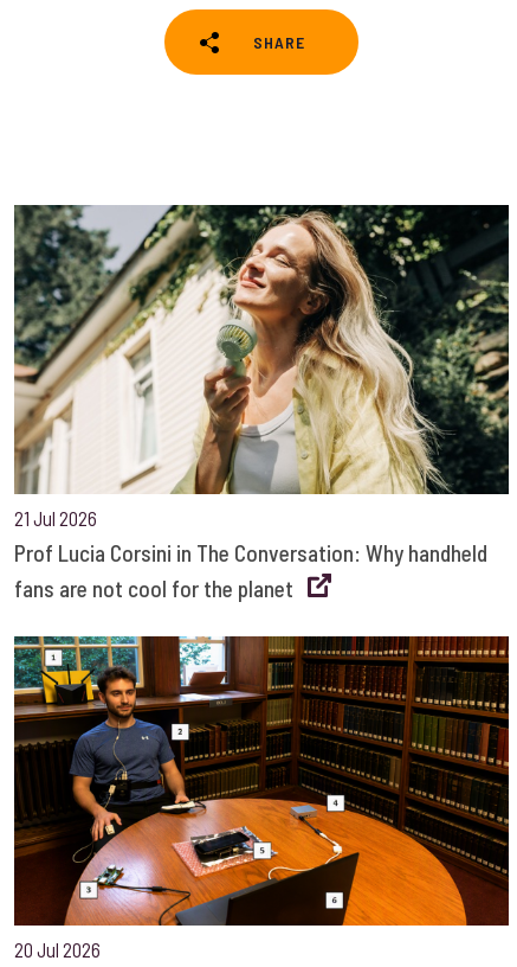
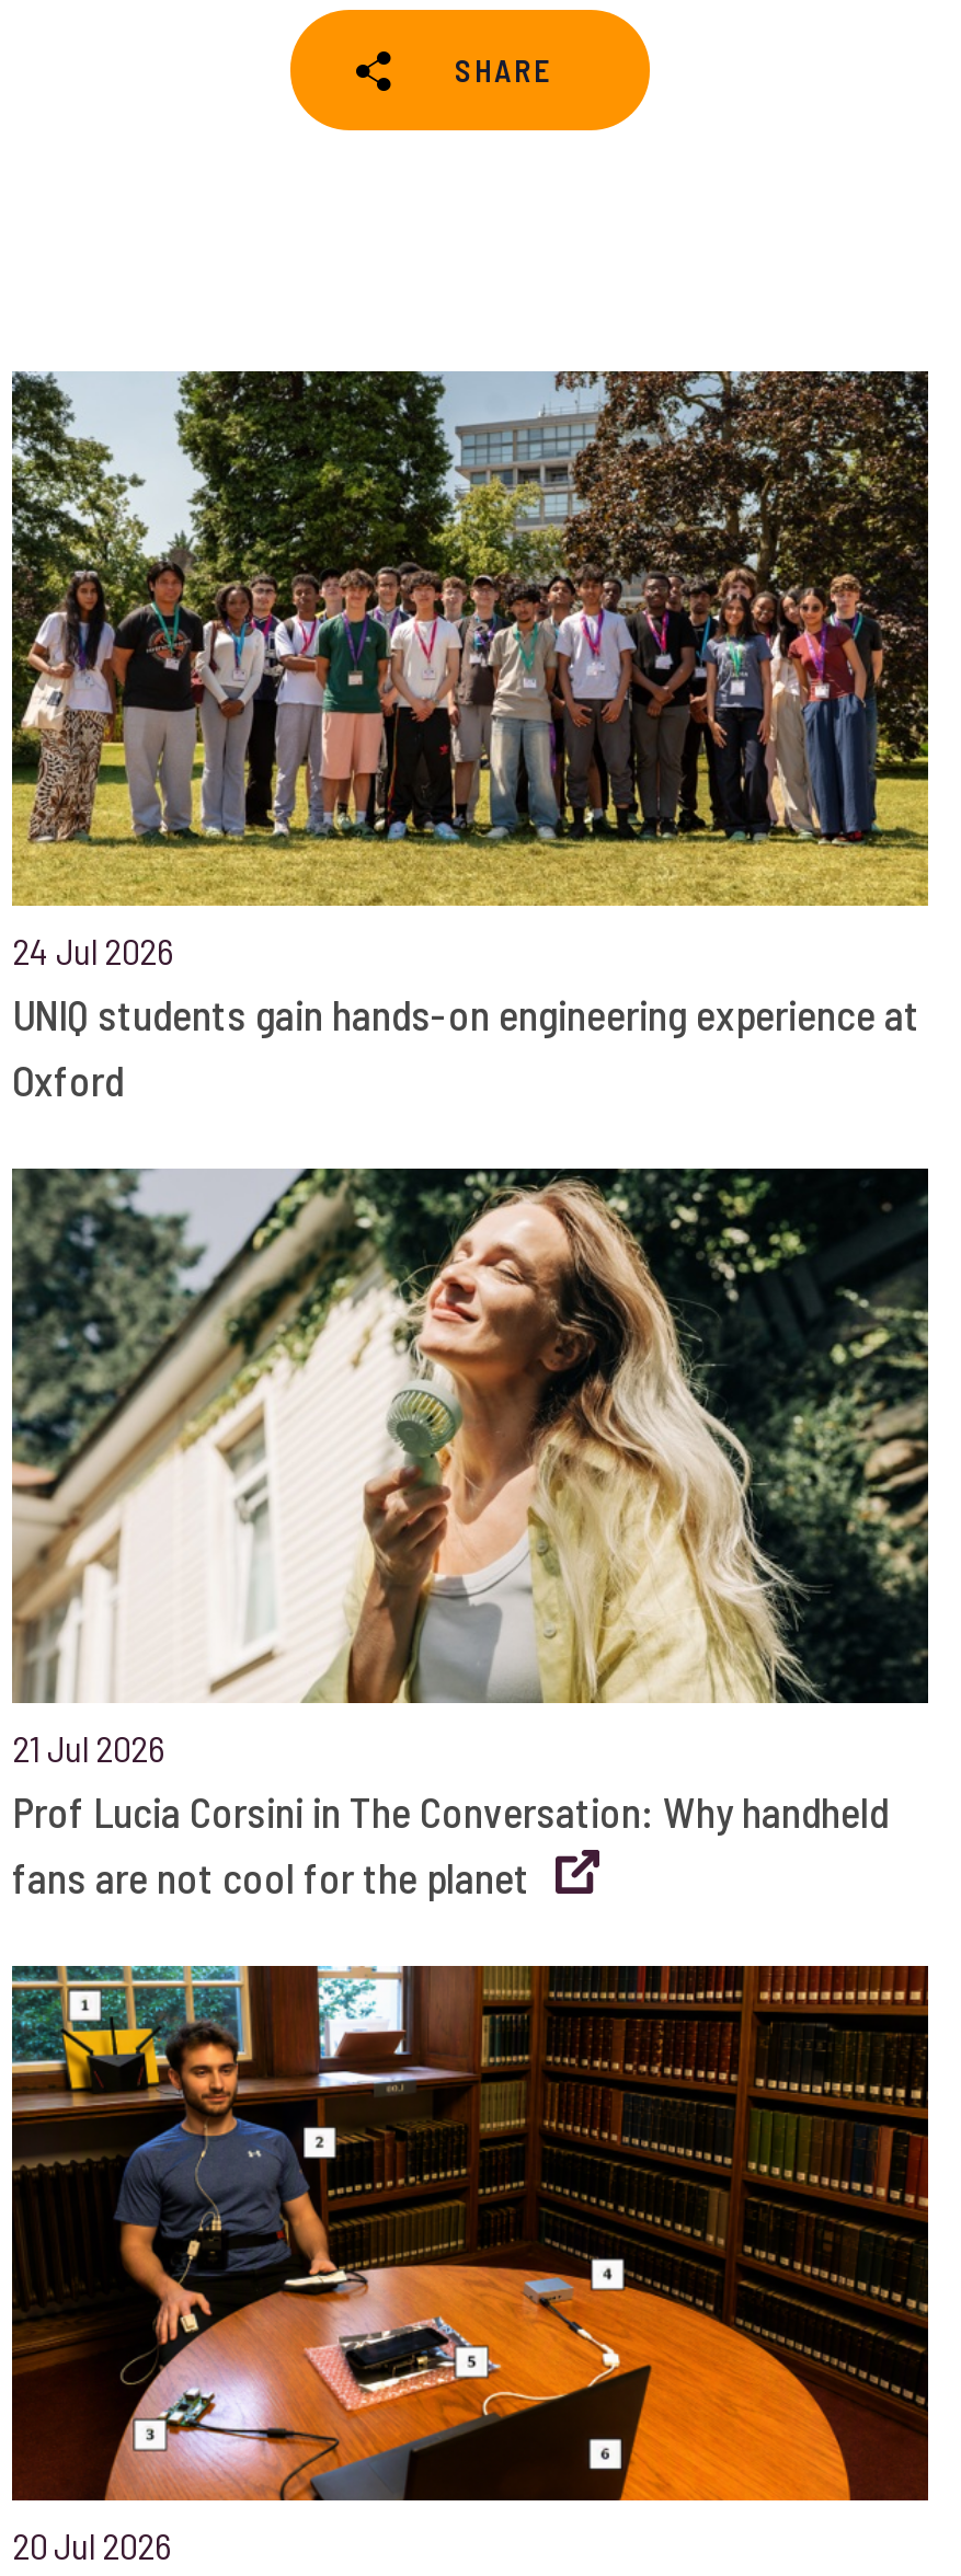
none -> [10,369,930,1105] [image] | 24 Jul 2026 | UNIQ students gain hands-on engineering experience at | Oxford

